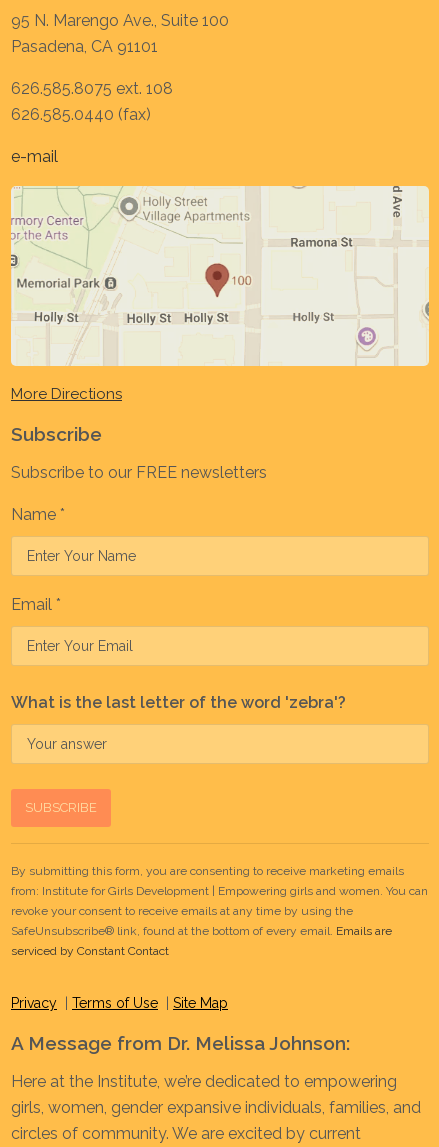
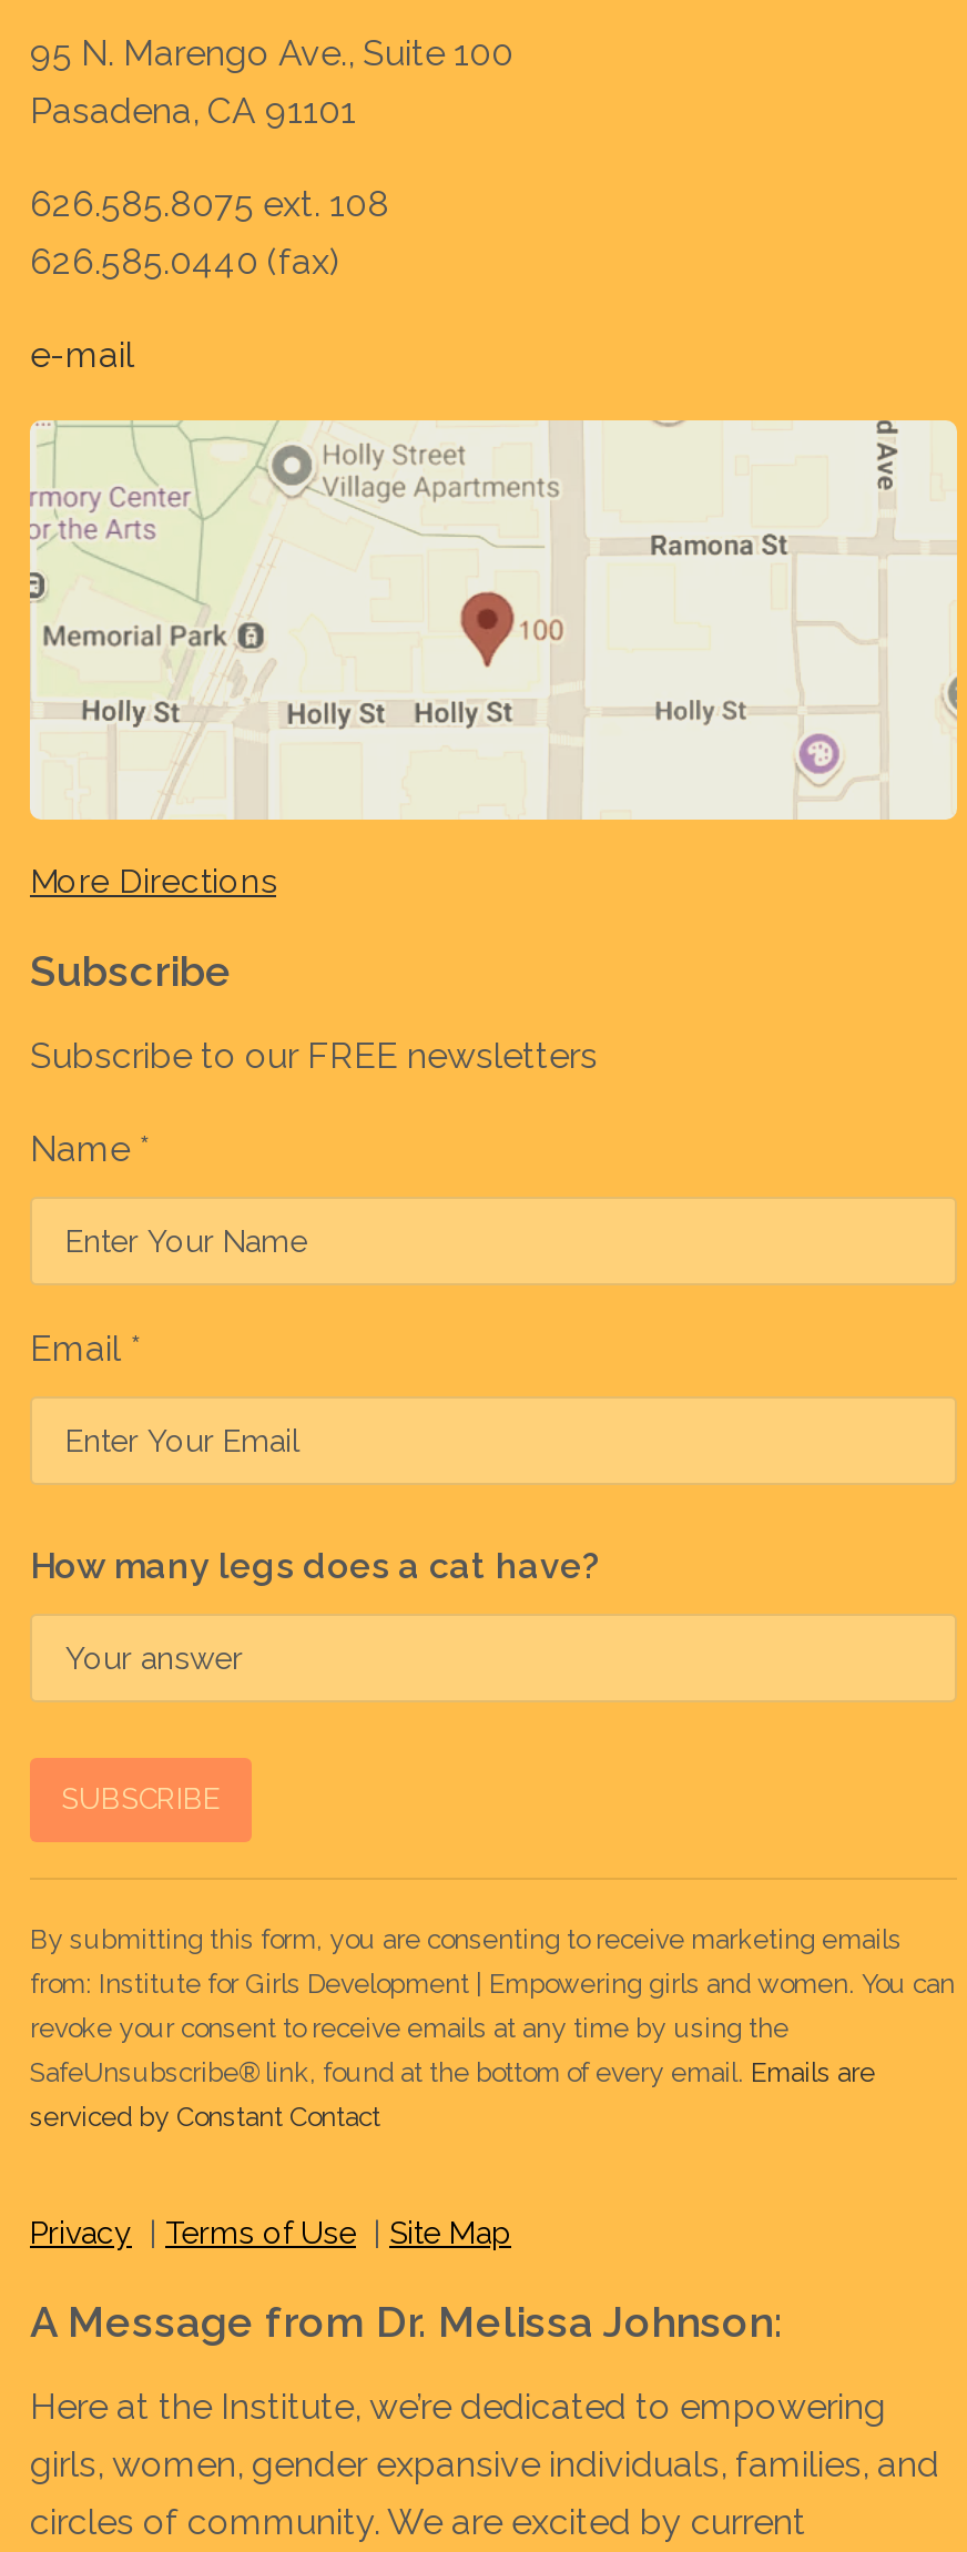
[11,693,346,712] What is the last letter of the word 'zebra'? -> [30,1545,600,1587] How many legs does a cat have?

